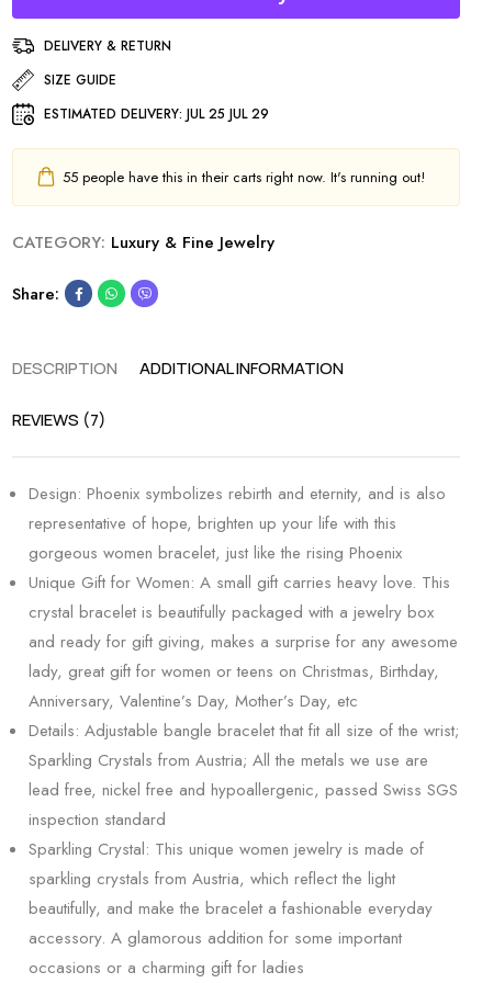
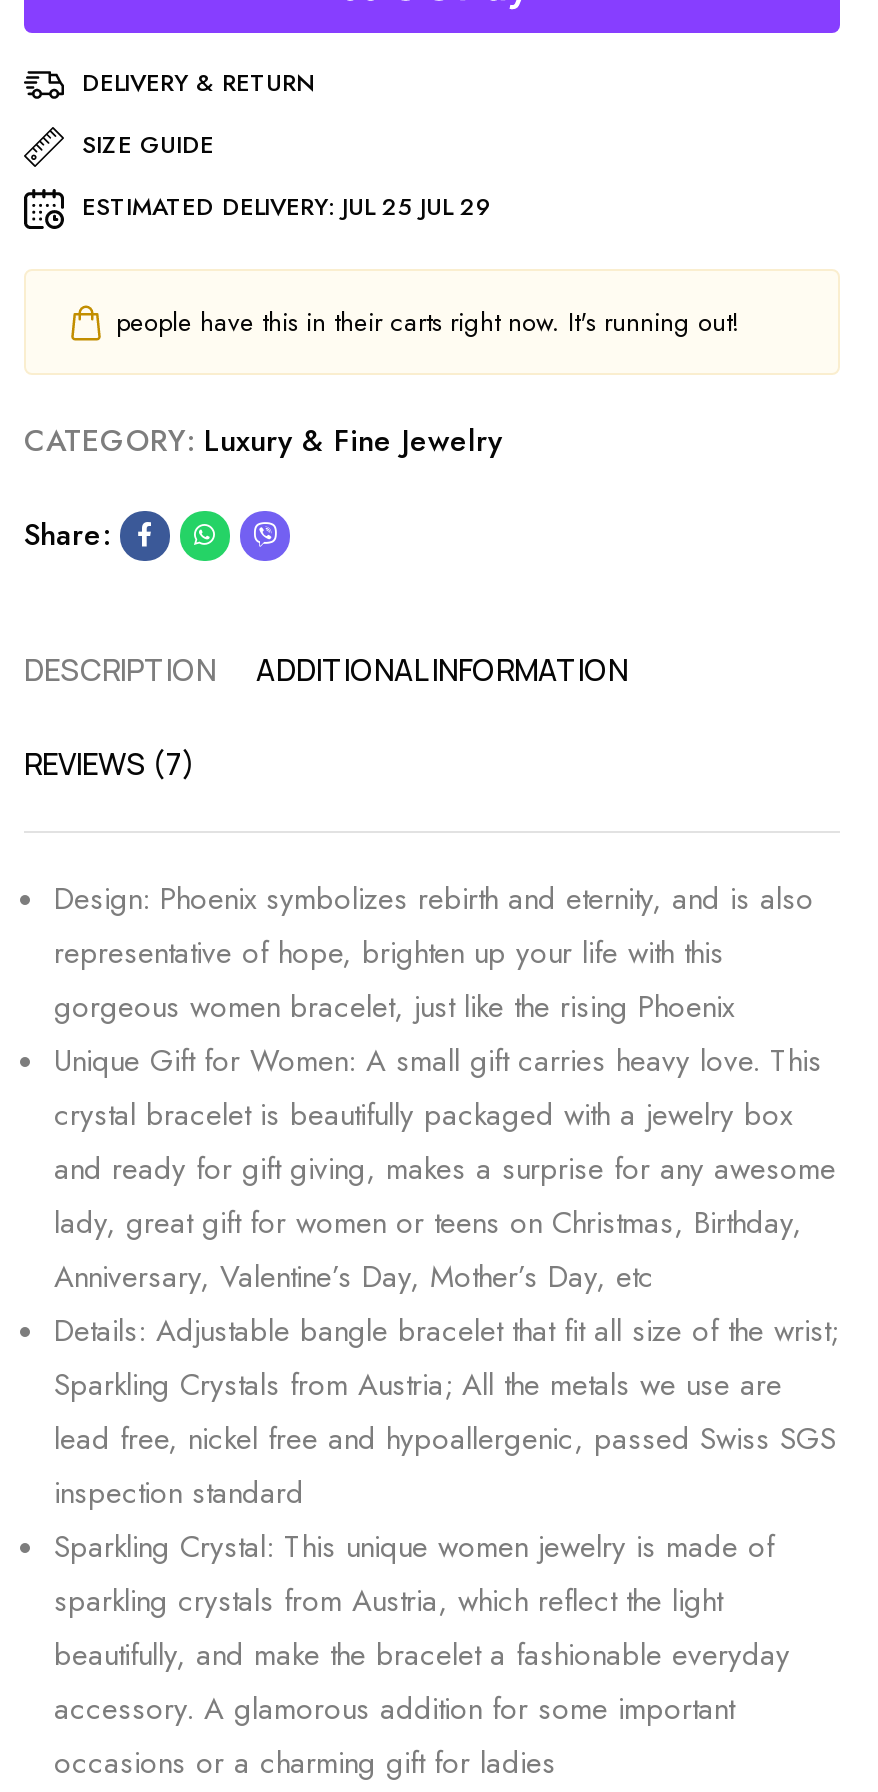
[63,166,425,187] 55 people have this in their carts right now. It's running out! -> [116,303,740,341] people have this in their carts right now. It's running out!

